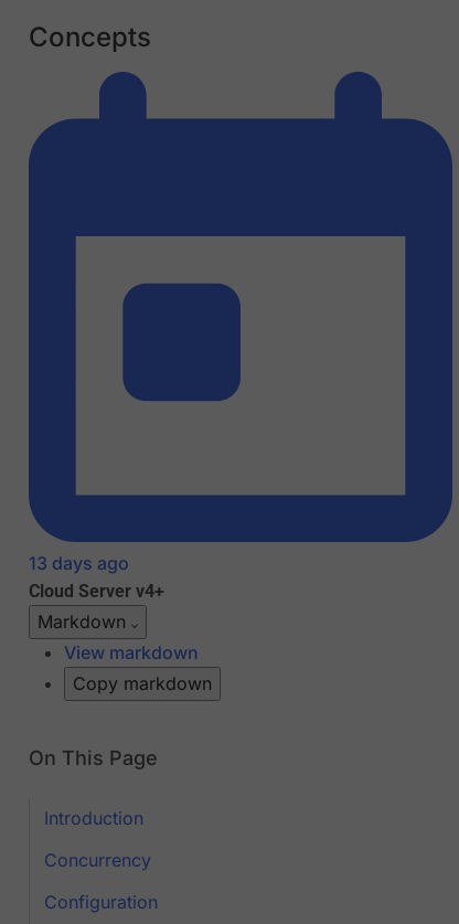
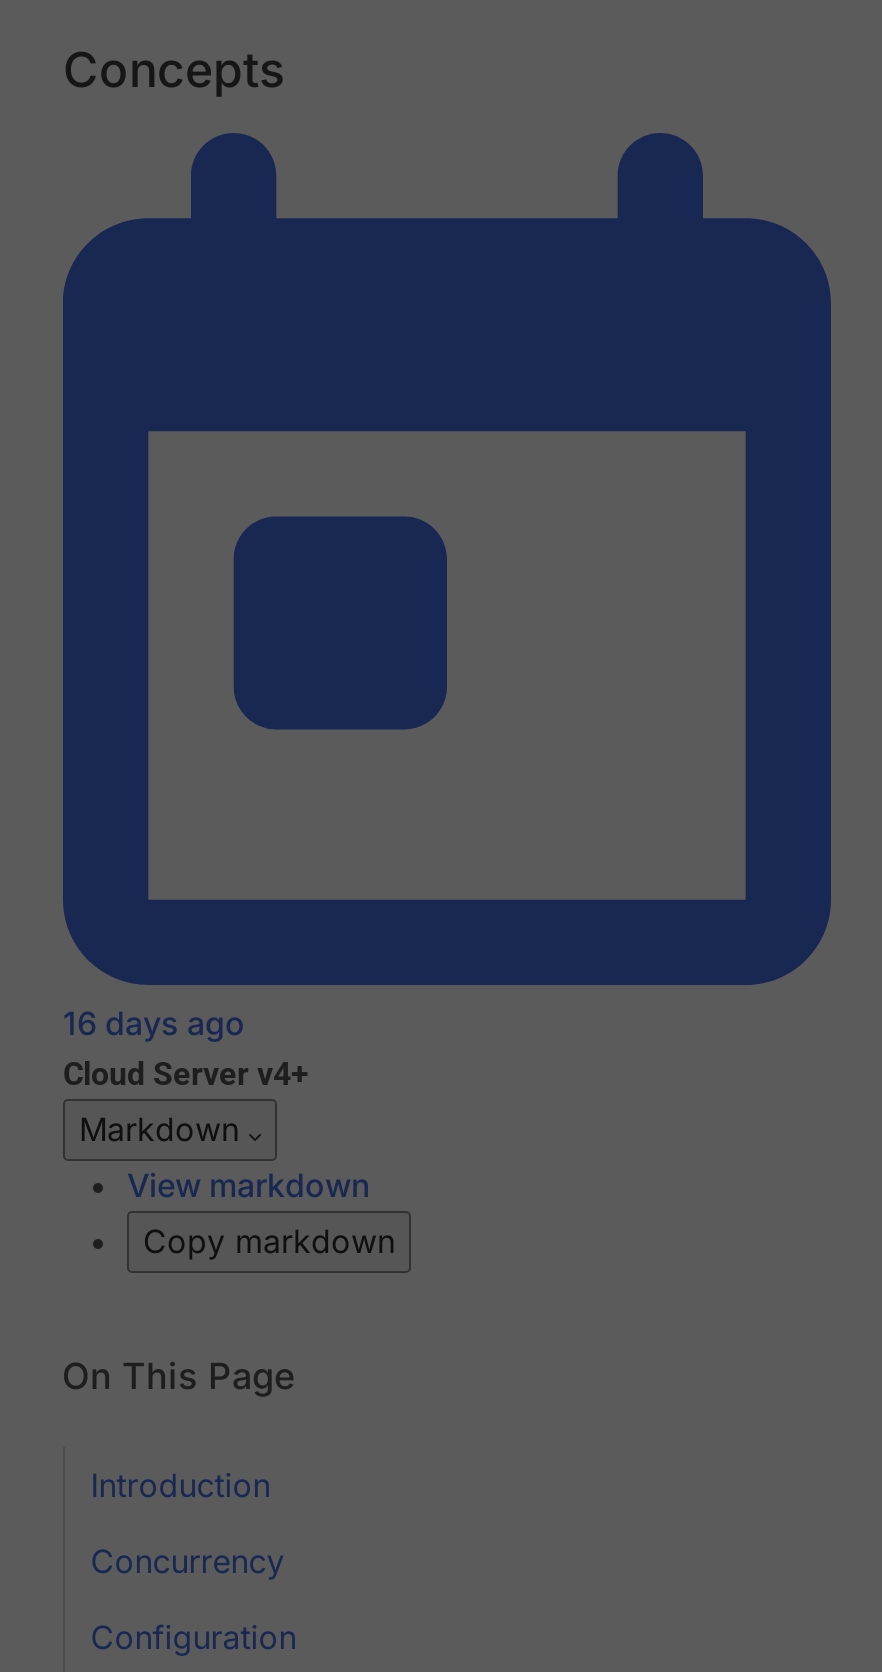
[29,553,129,575] 13 days ago -> [63,1004,245,1044] 16 days ago

